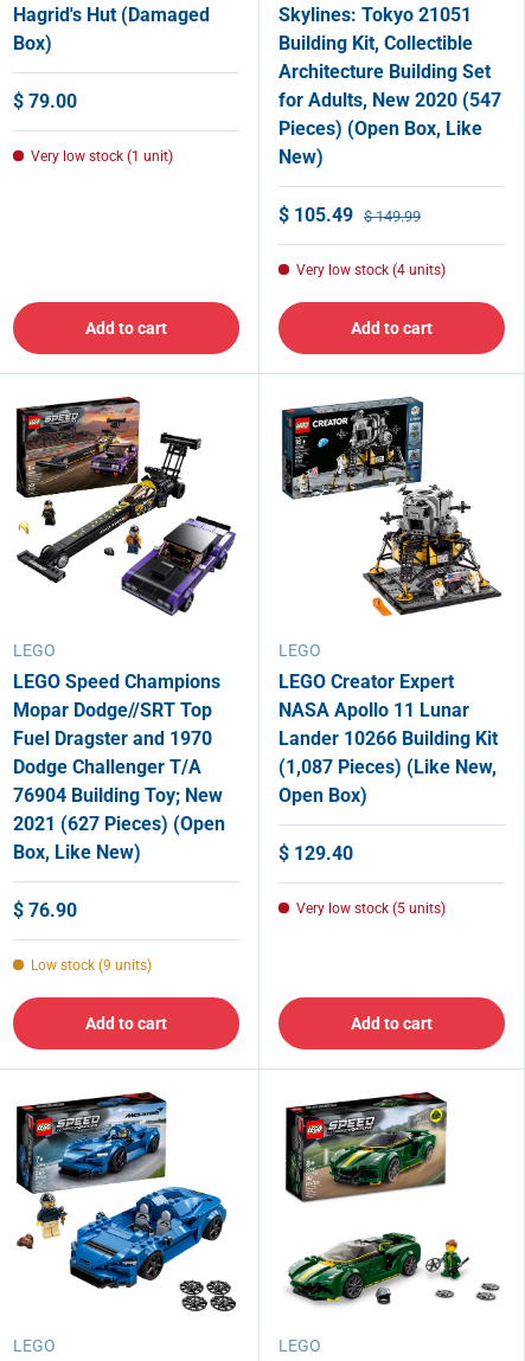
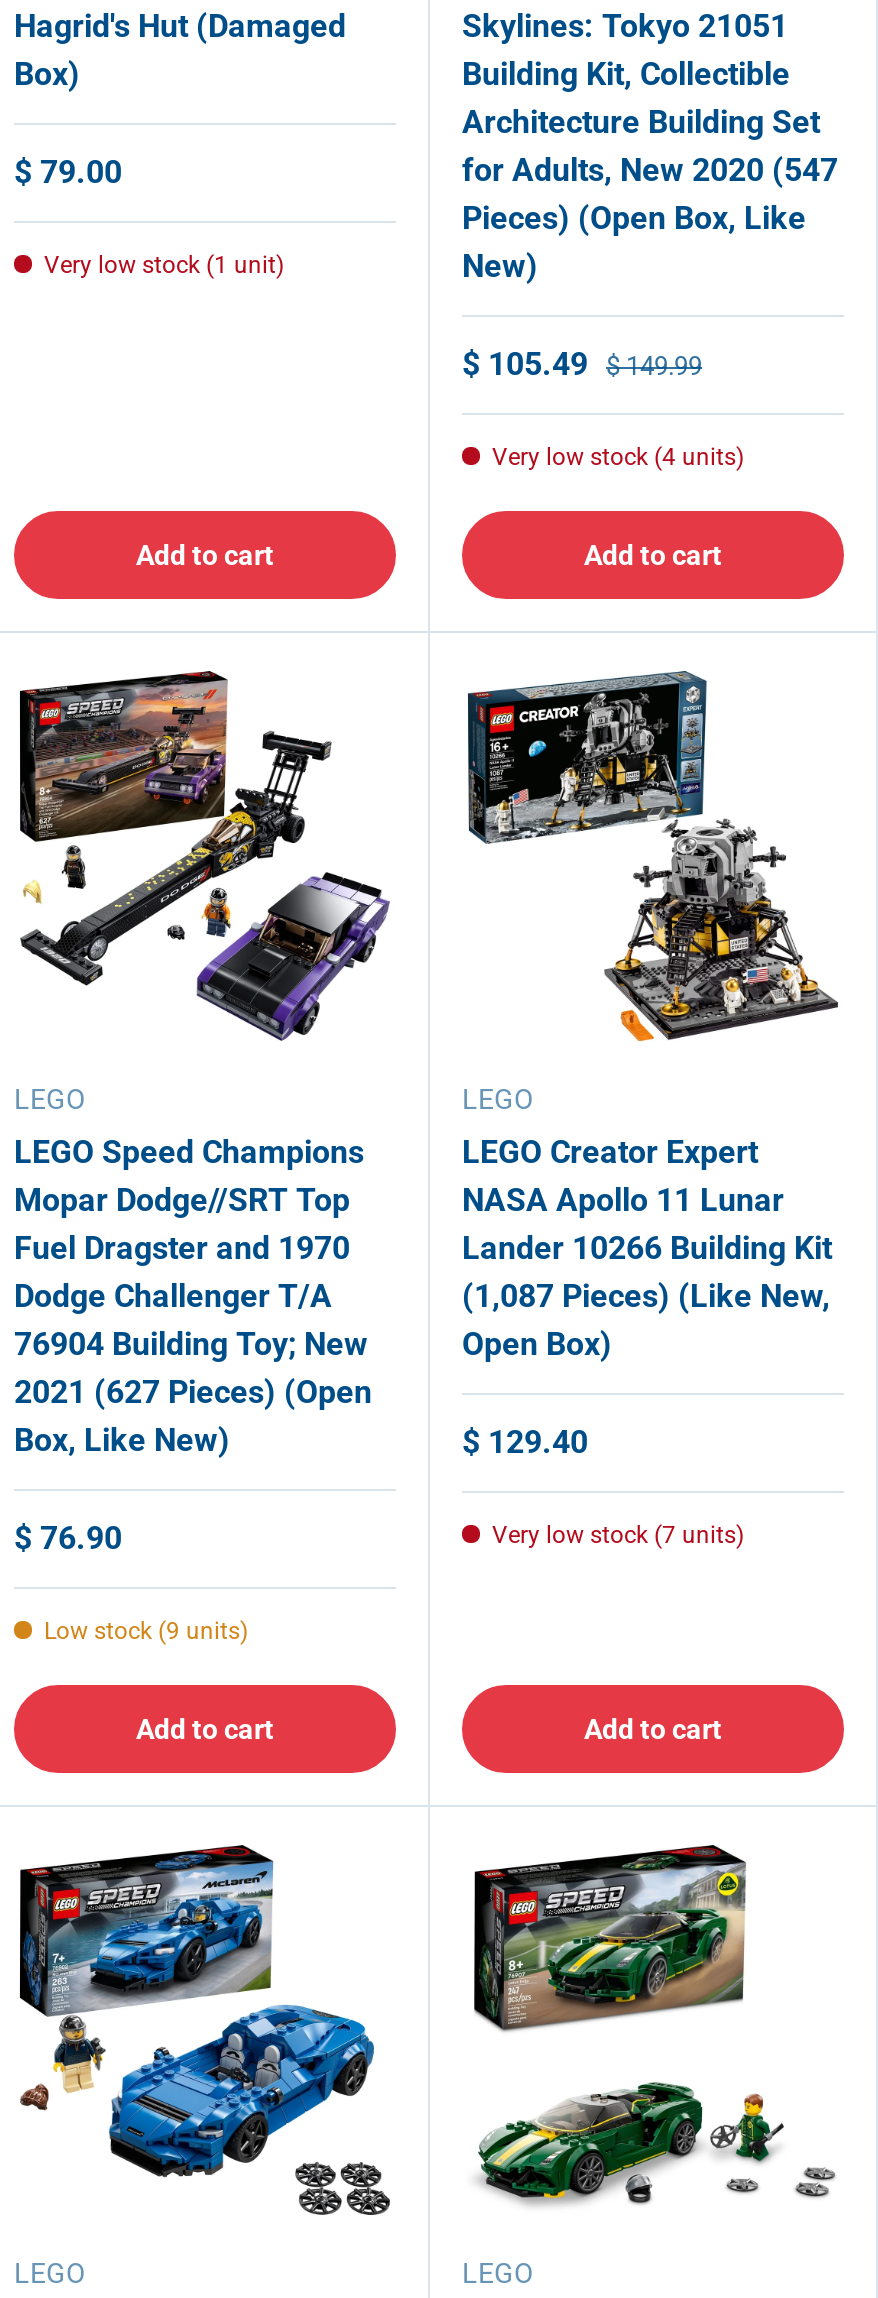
[296,901,446,917] Very low stock (5 units) -> [492,1521,744,1549] Very low stock (7 units)

